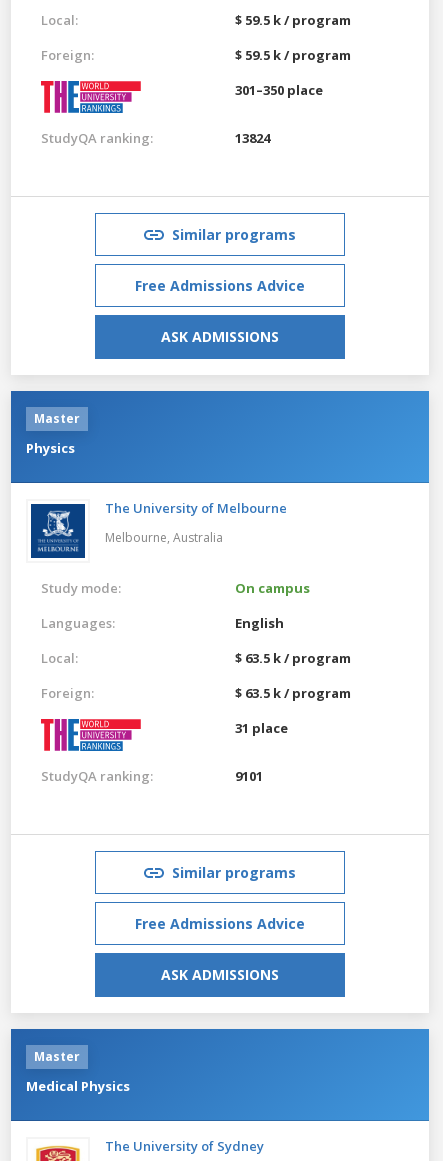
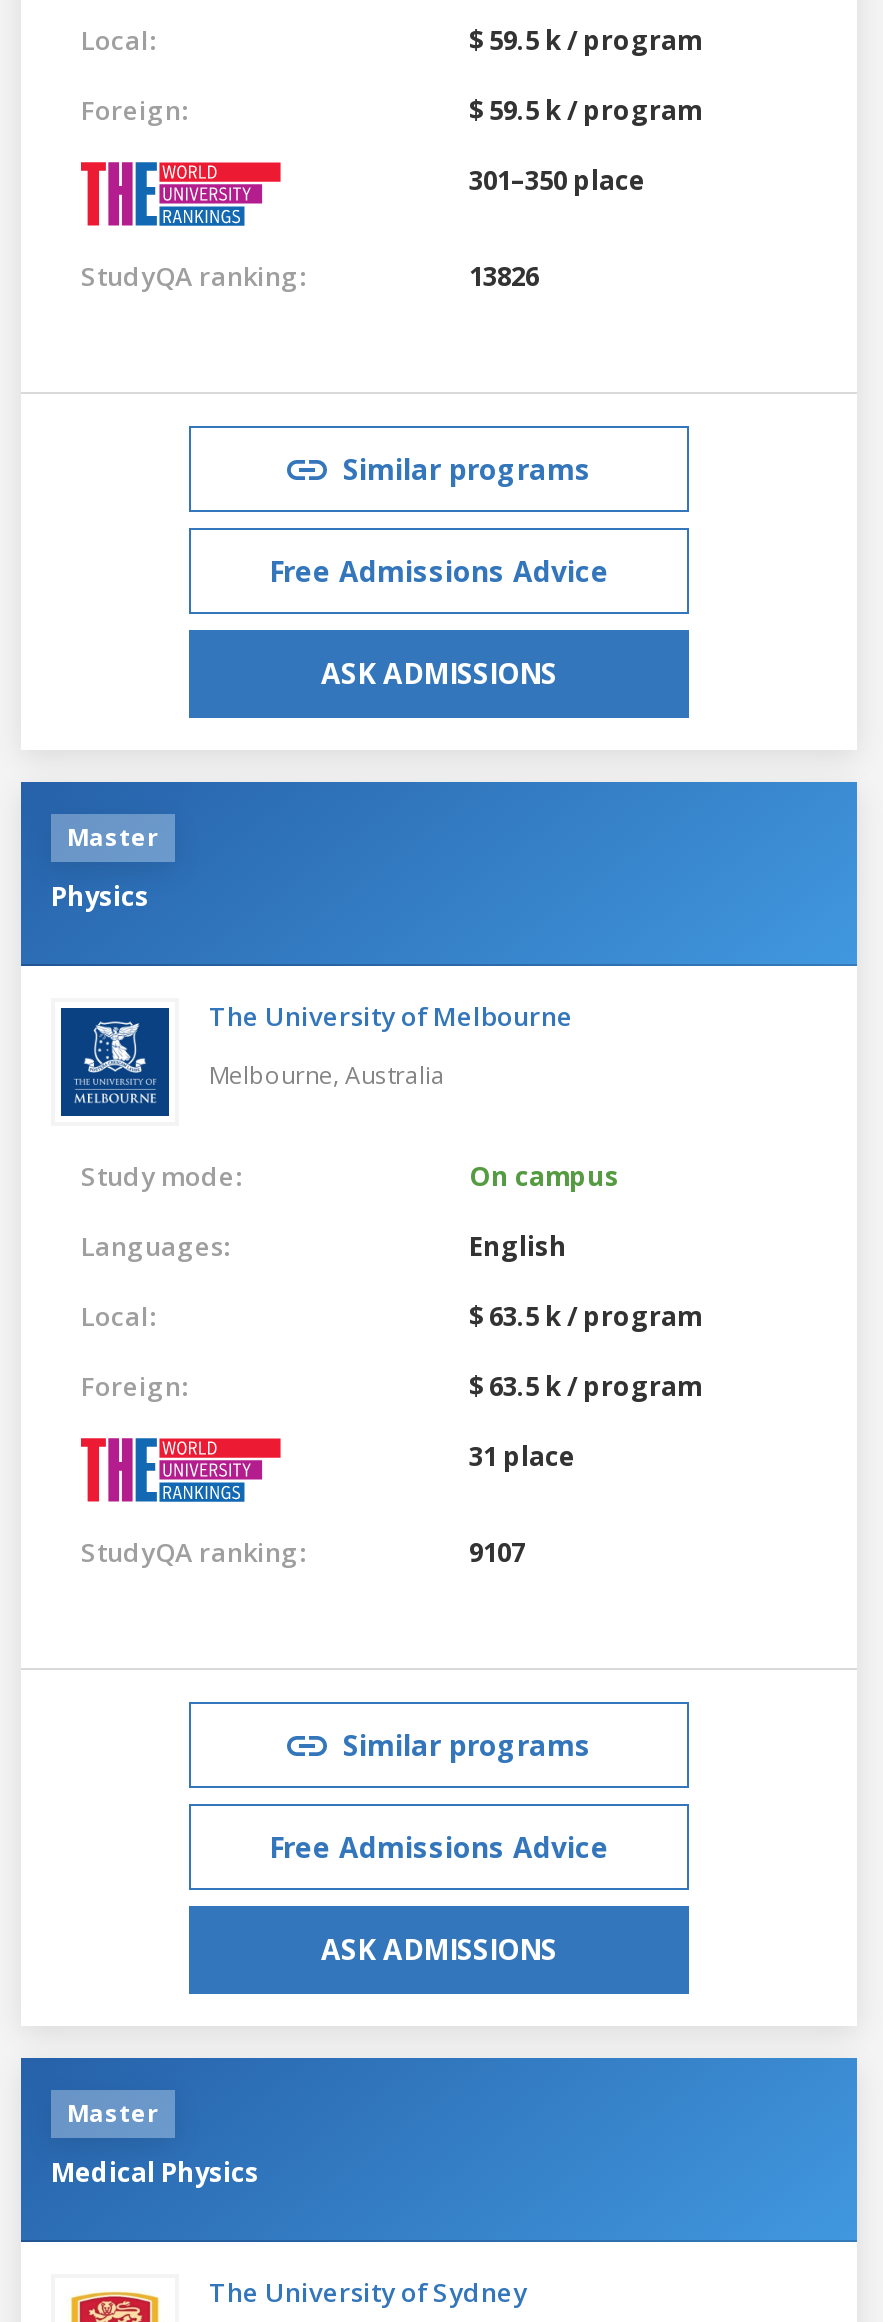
[235,129,270,147] 13824 -> [469,258,539,294] 13826
[235,767,263,785] 9101 -> [469,1534,525,1570] 9107

